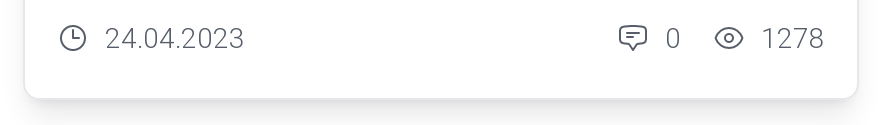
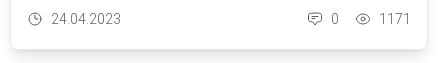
[761,23,825,55] 1278 -> [379,11,411,27] 1171

